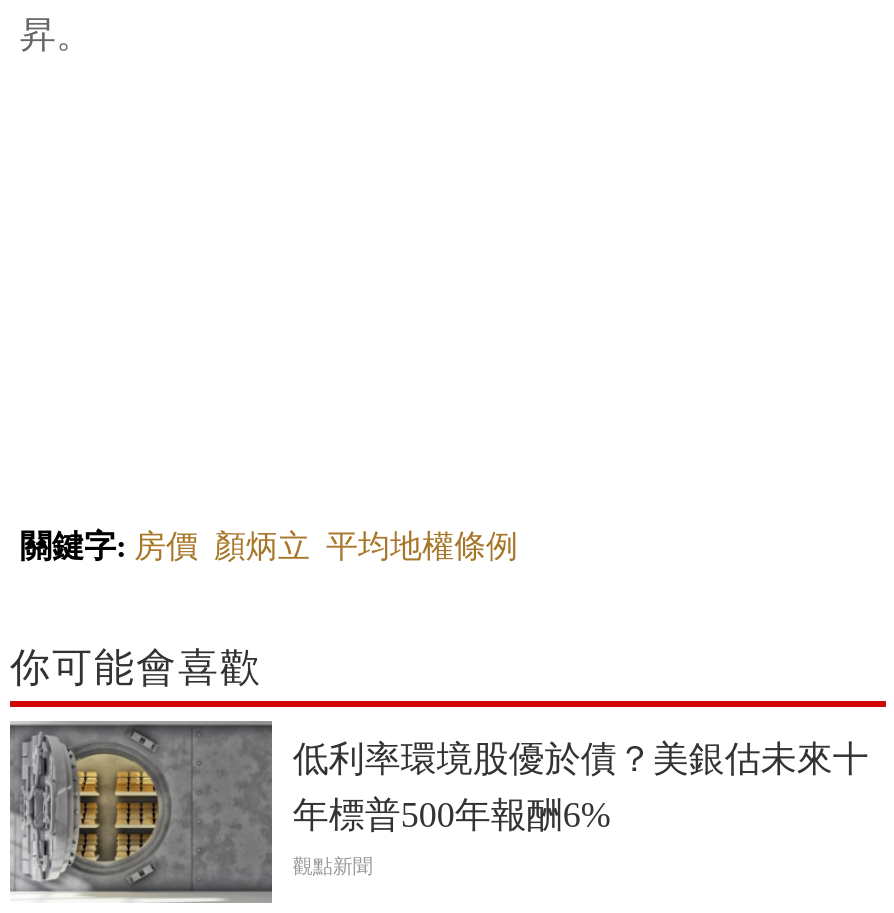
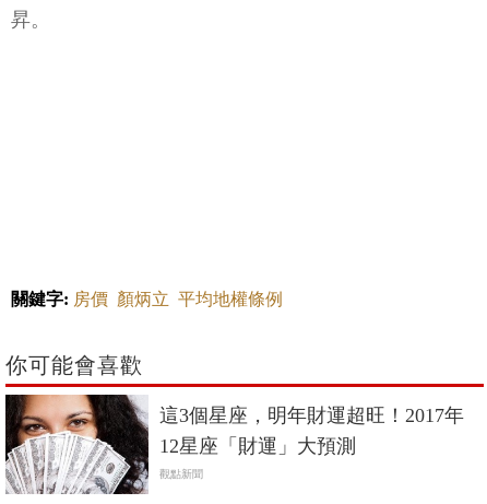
[8,719,869,903] [image] | 低利率環境股優於債？美銀估未來十 | 年標普500年報酬6% -> [4,394,465,495] [image] | 這3個星座，明年財運超旺！2017年 | 12星座「財運」大預測

